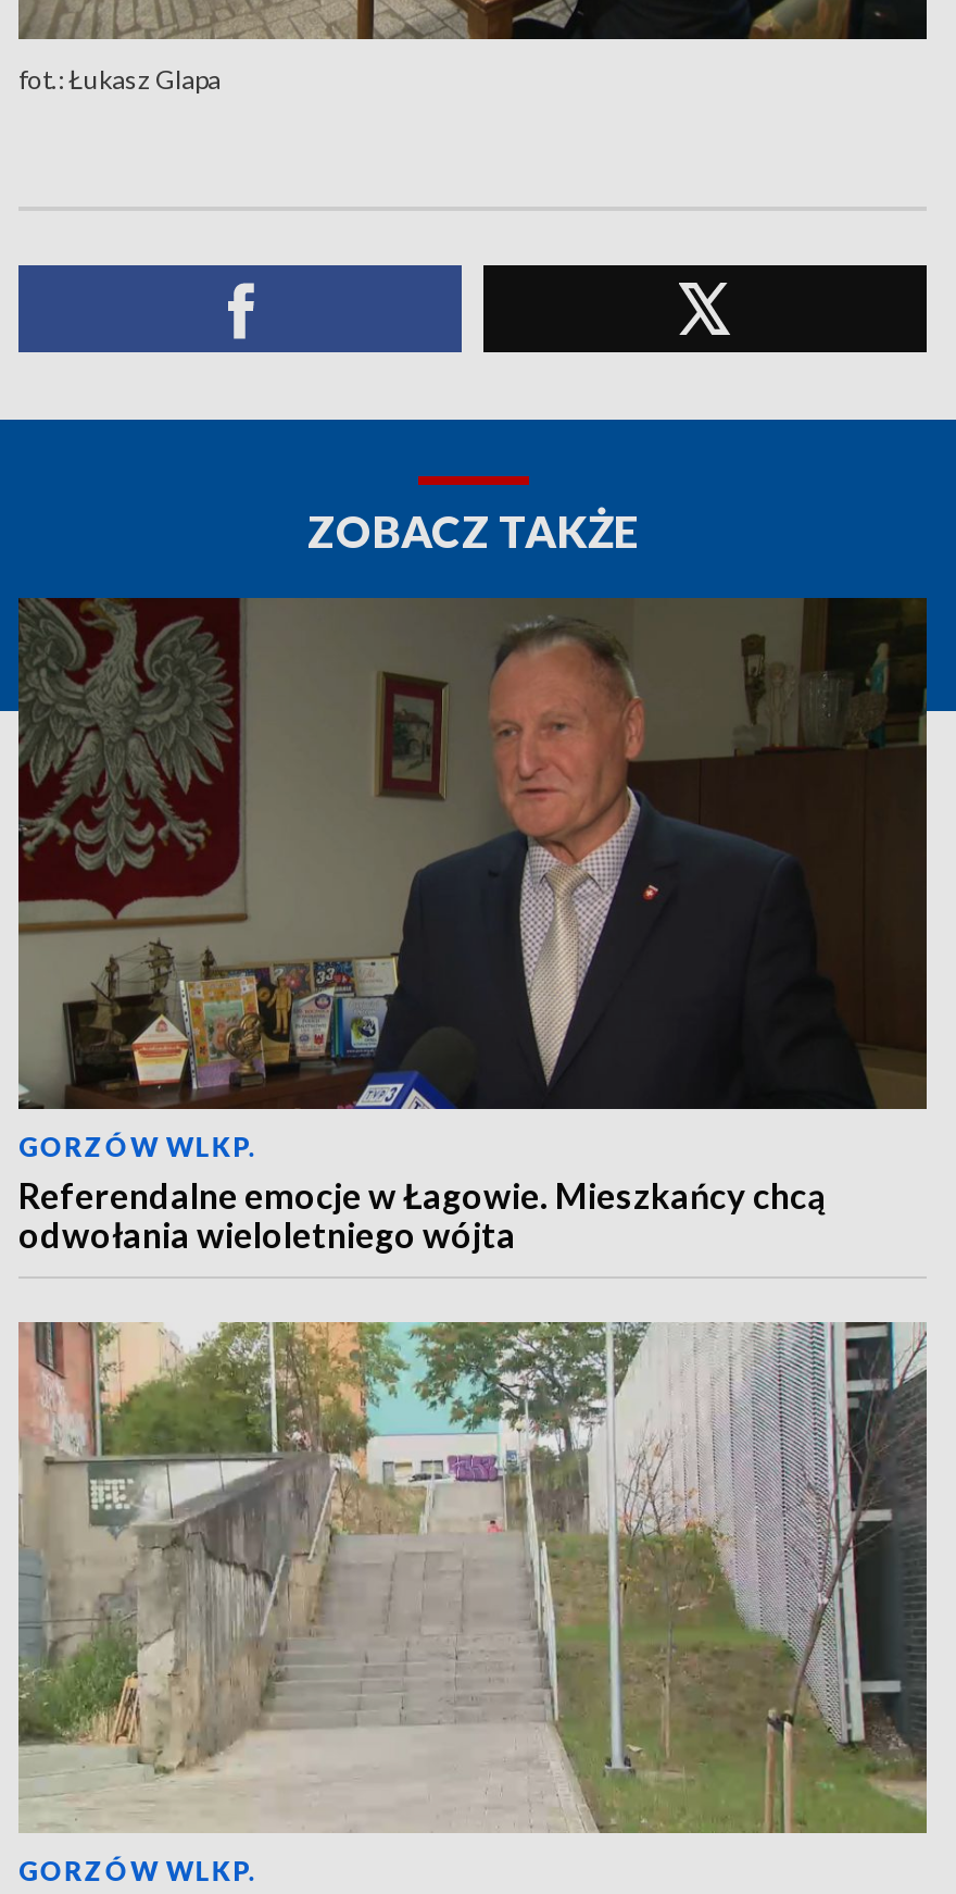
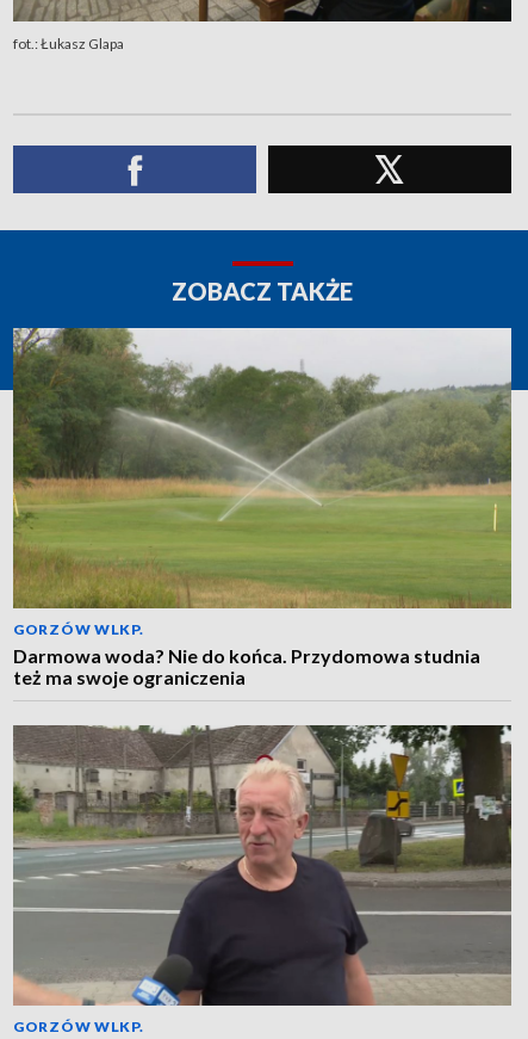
[16,596,929,1255] [image] | Referendalne emocje w Łagowie. Mieszkańcy chcą | odwołania wieloletniego wójta -> [12,327,513,688] [image] | Darmowa woda? Nie do końca. Przydomowa studnia | też ma swoje ograniczenia
[18,1320,927,1833] [image] -> [12,724,511,1007] [image]

